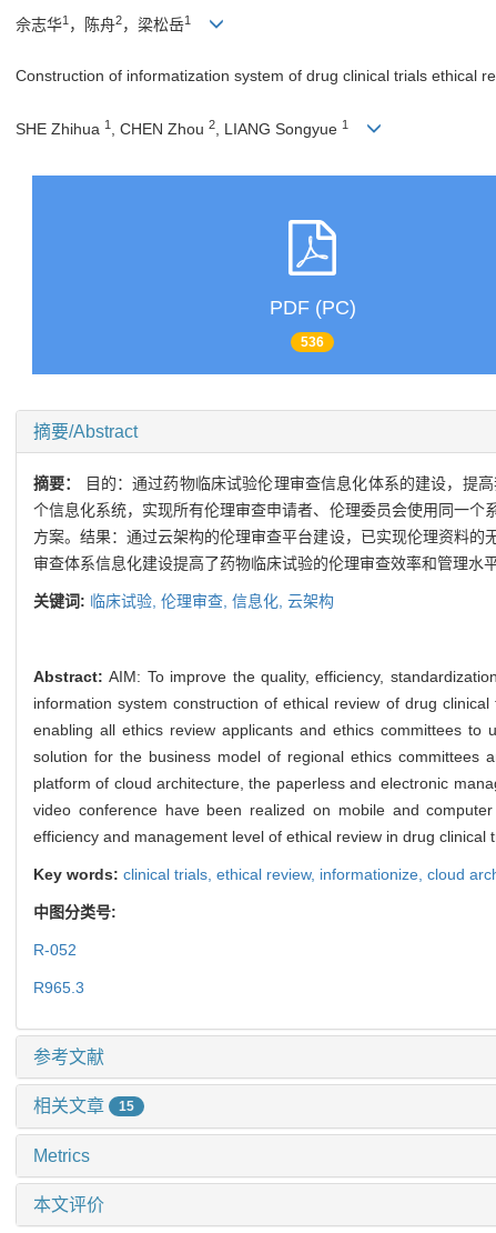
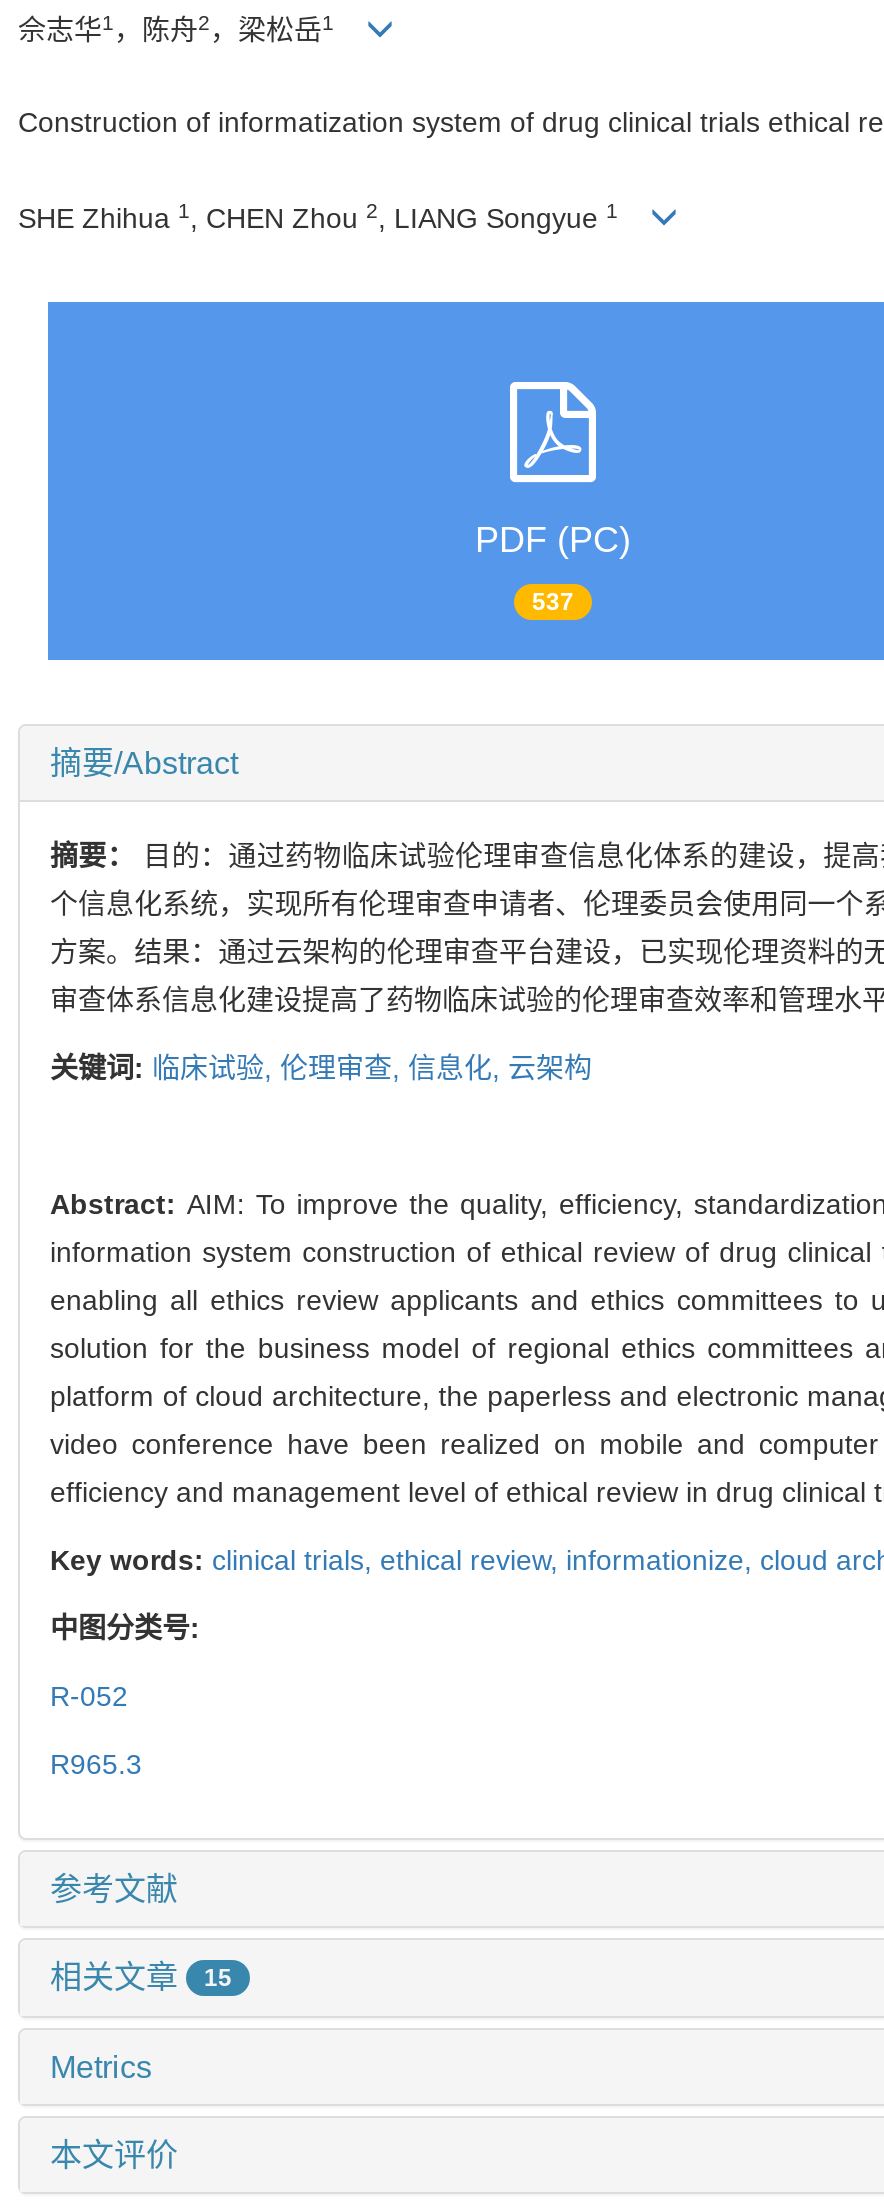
[301,335,324,350] 536 -> [532,588,574,616] 537

